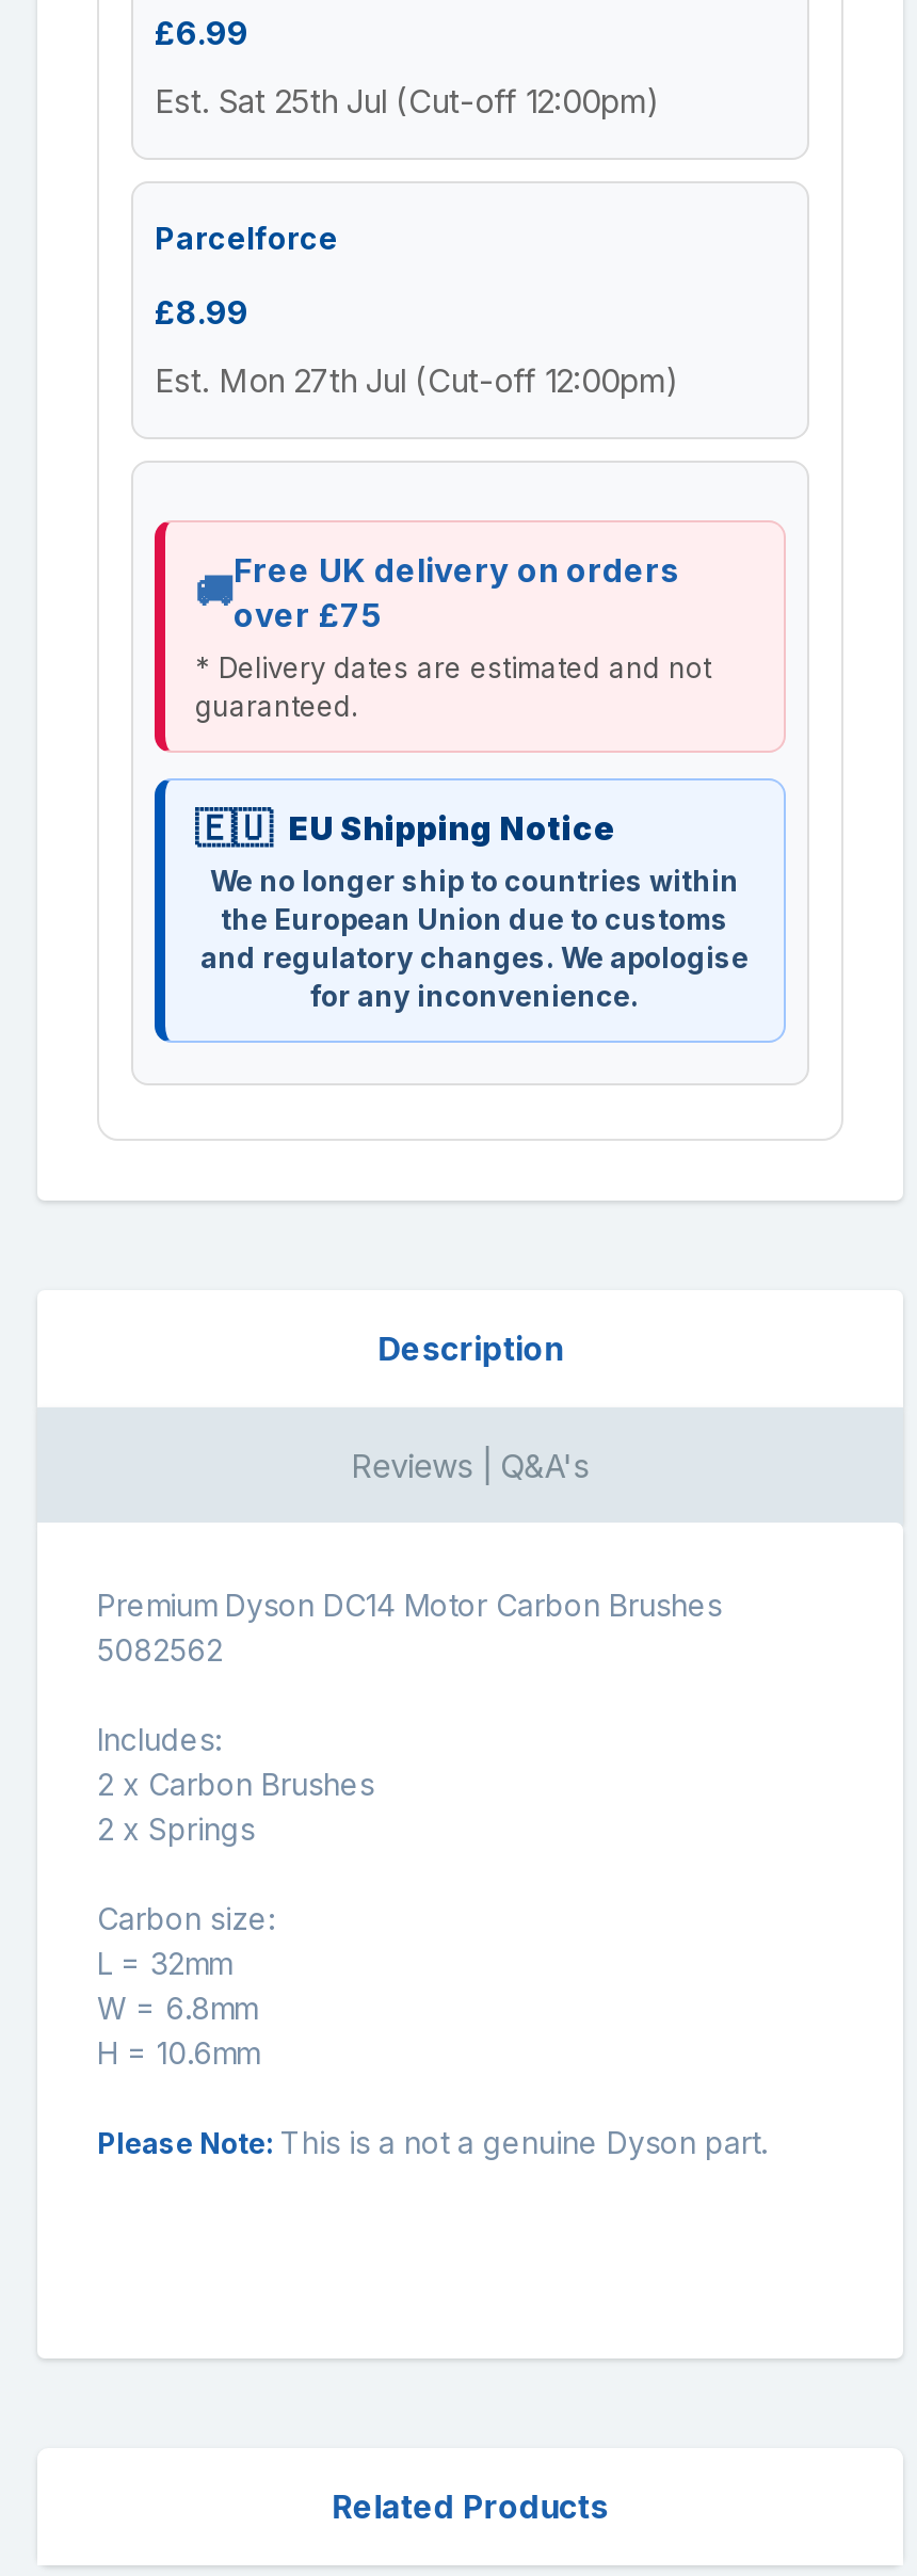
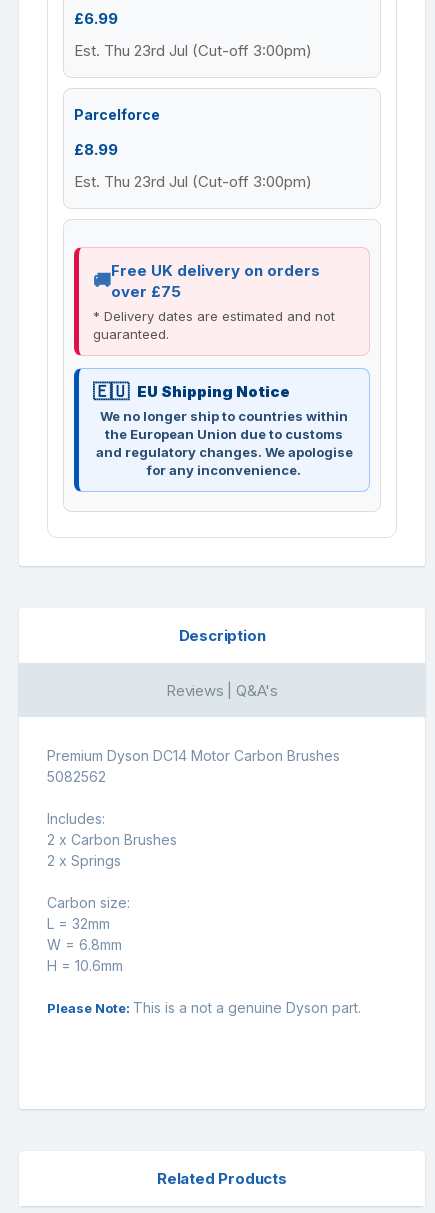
[155,81,660,121] Est. Sat 25th Jul (Cut-off 12:00pm) -> [74,41,312,60] Est. Thu 23rd Jul (Cut-off 3:00pm)
[155,360,679,401] Est. Mon 27th Jul (Cut-off 12:00pm) -> [74,172,312,191] Est. Thu 23rd Jul (Cut-off 3:00pm)

